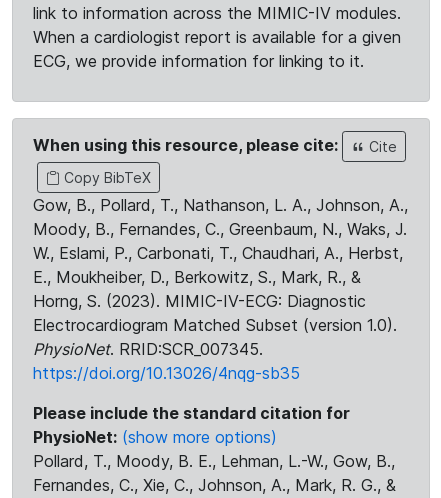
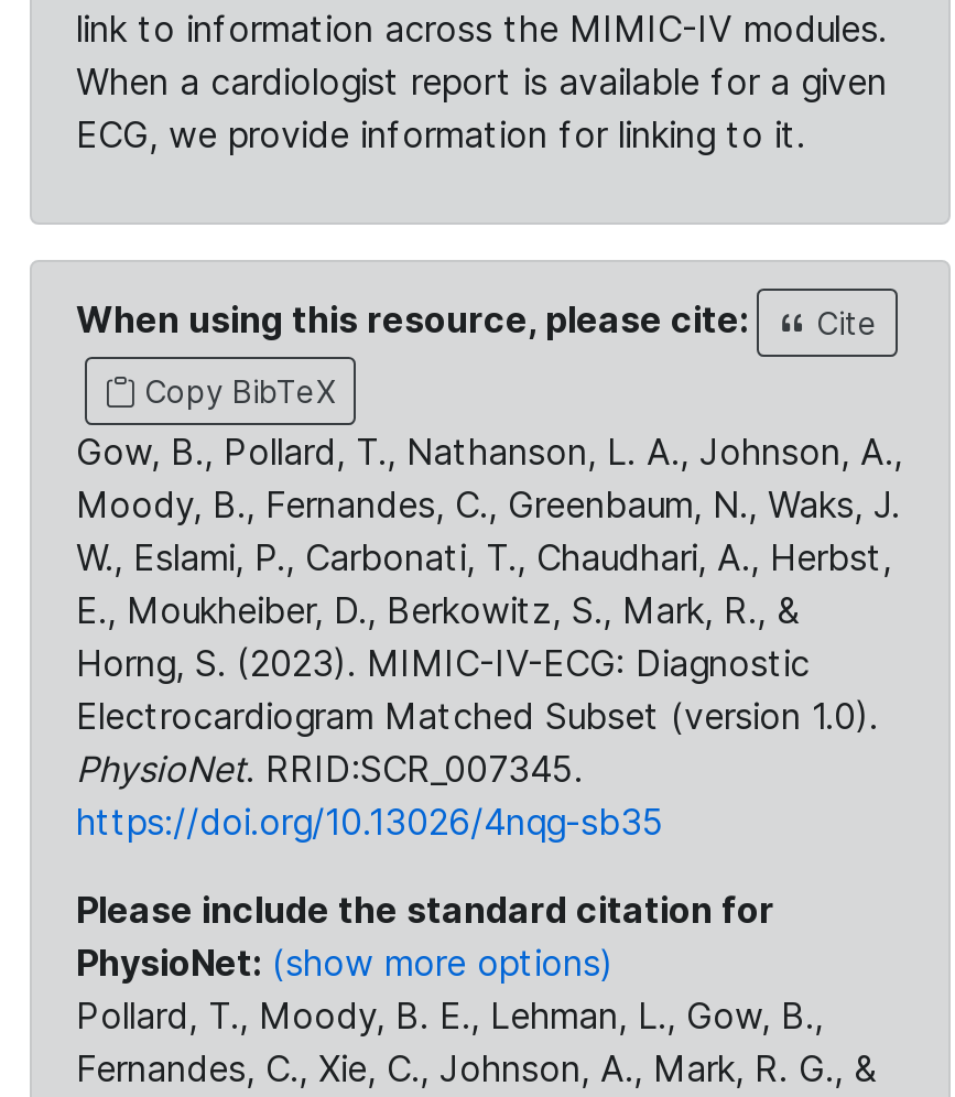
[33,451,395,471] Pollard, T., Moody, B. E., Lehman, L.-W., Gow, B., -> [76,993,823,1038] Pollard, T., Moody, B. E., Lehman, L., Gow, B.,

